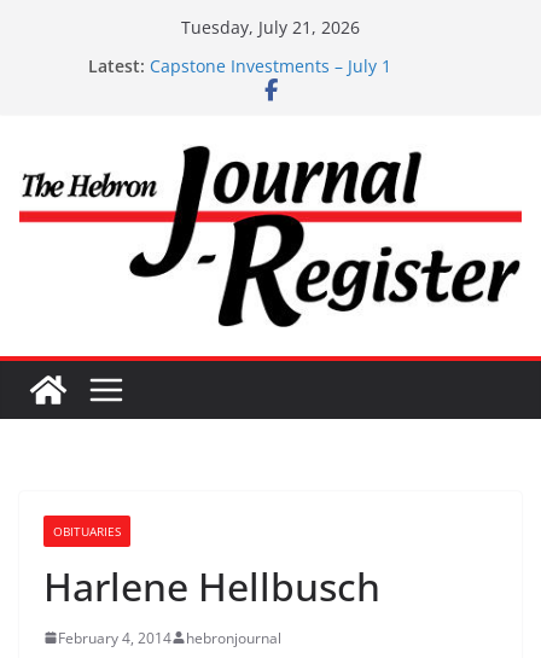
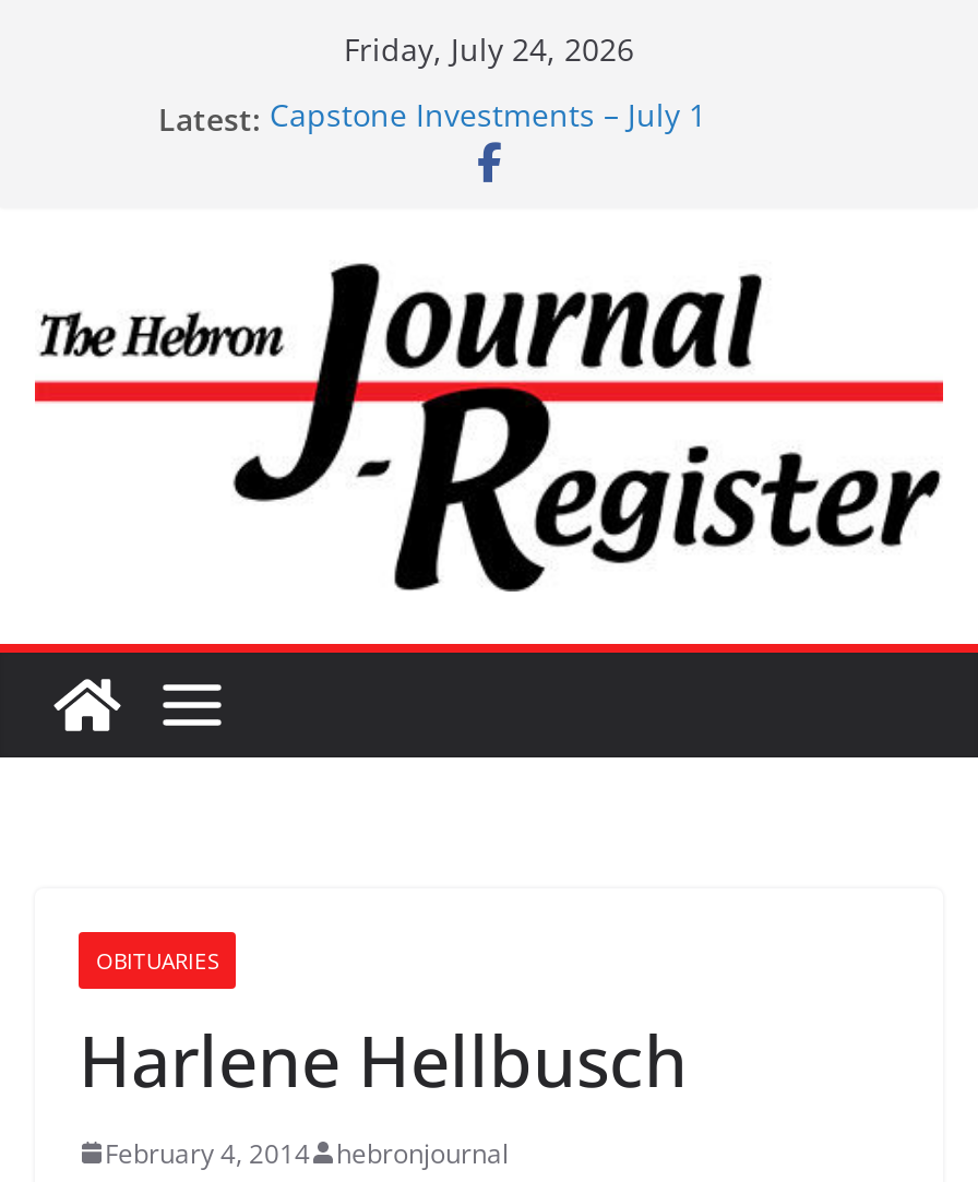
[181,16,360,39] Tuesday, July 21, 2026 -> [344,28,634,70] Friday, July 24, 2026

